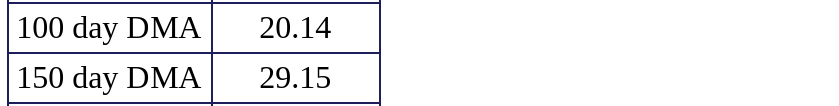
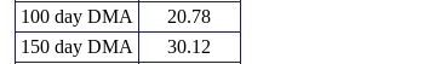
[16,10,331,44] 100 day DMA 20.14 -> [20,6,211,26] 100 day DMA 20.78
[16,60,331,94] 150 day DMA 29.15 -> [20,36,211,57] 150 day DMA 30.12

